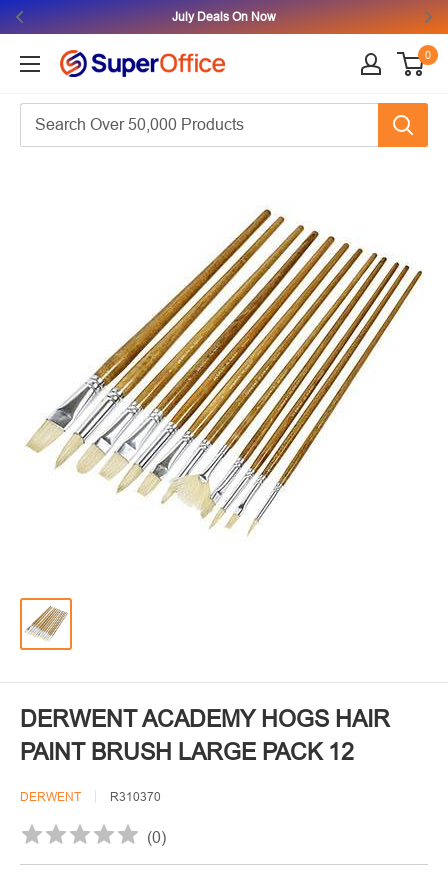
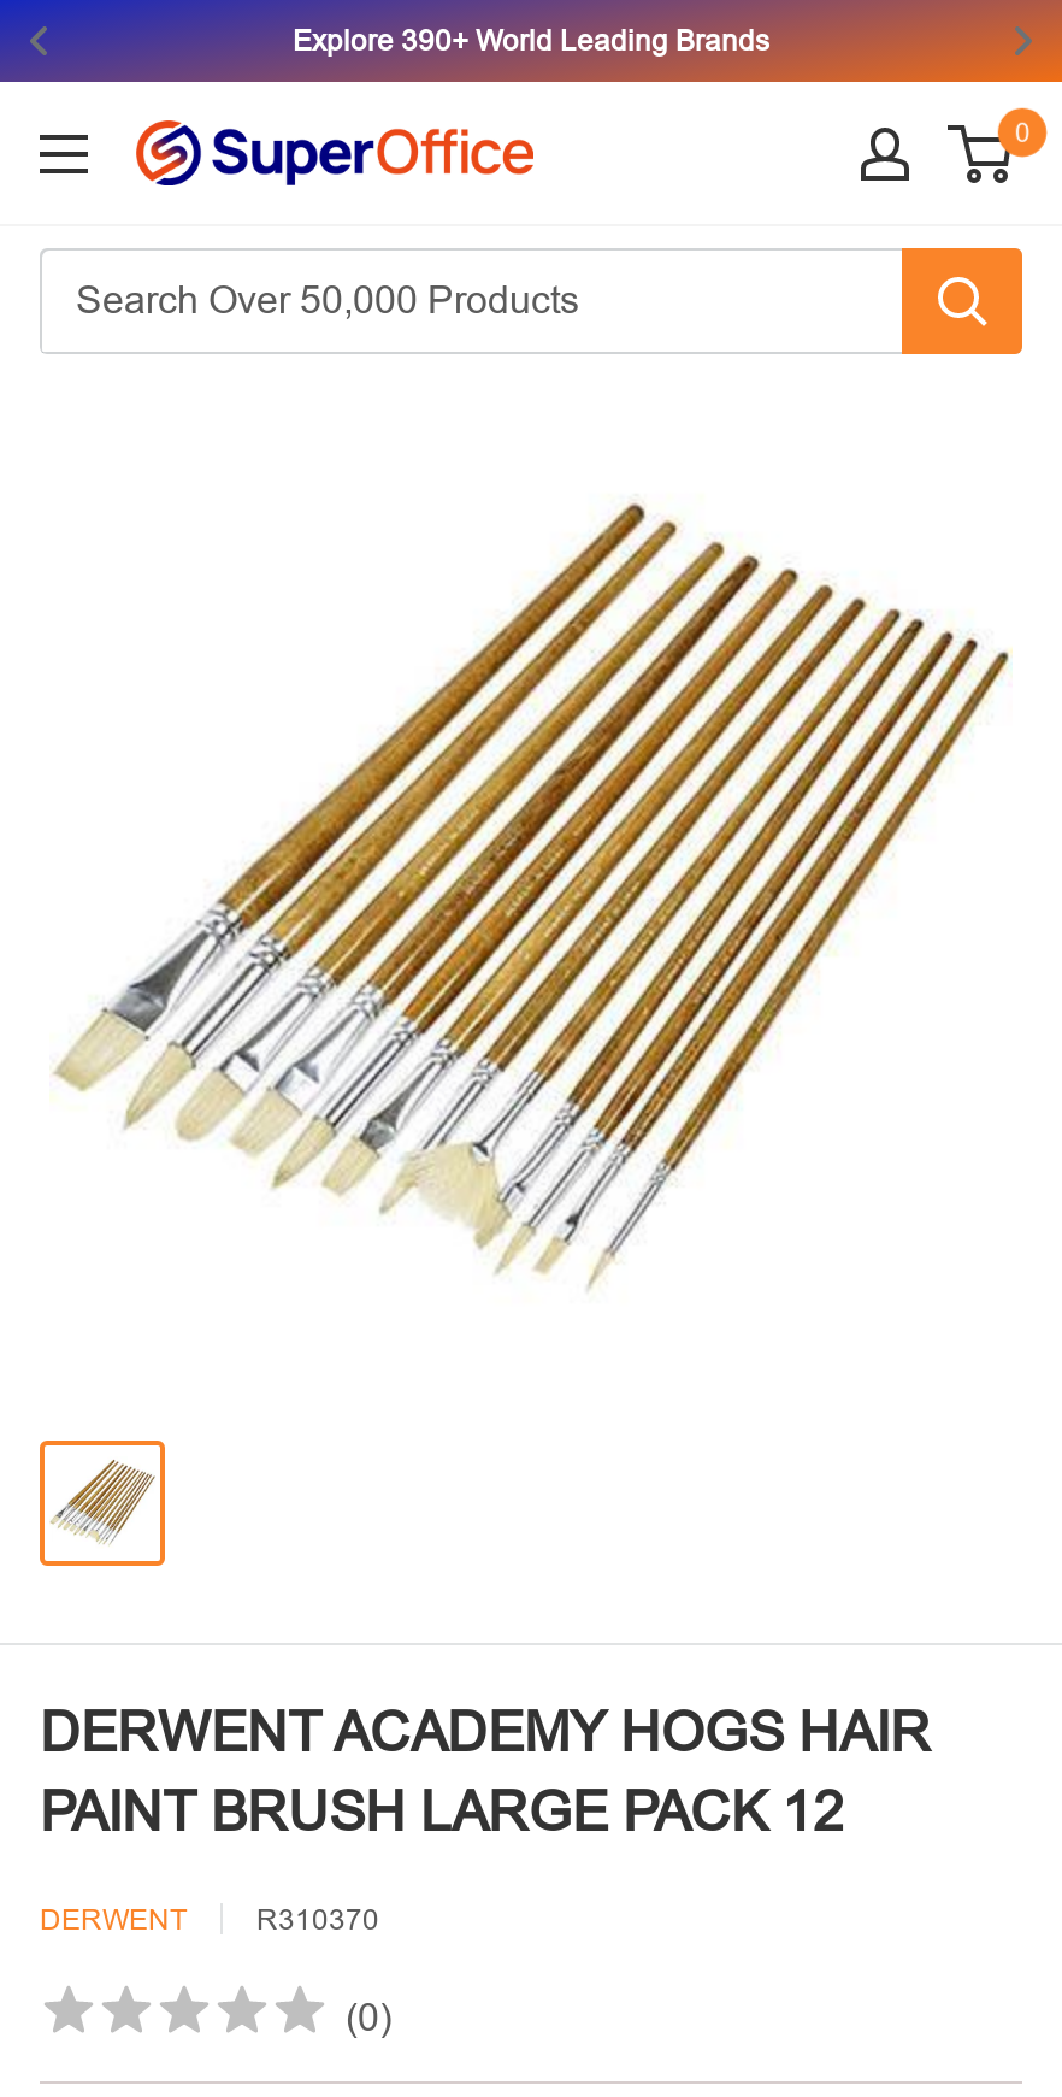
[172,10,276,24] July Deals On Now -> [293,24,769,58] Explore 390+ World Leading Brands

